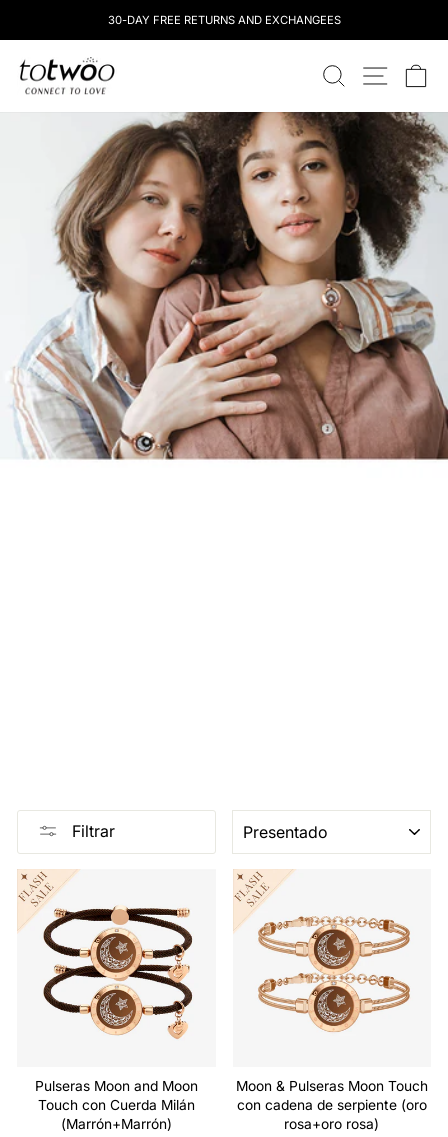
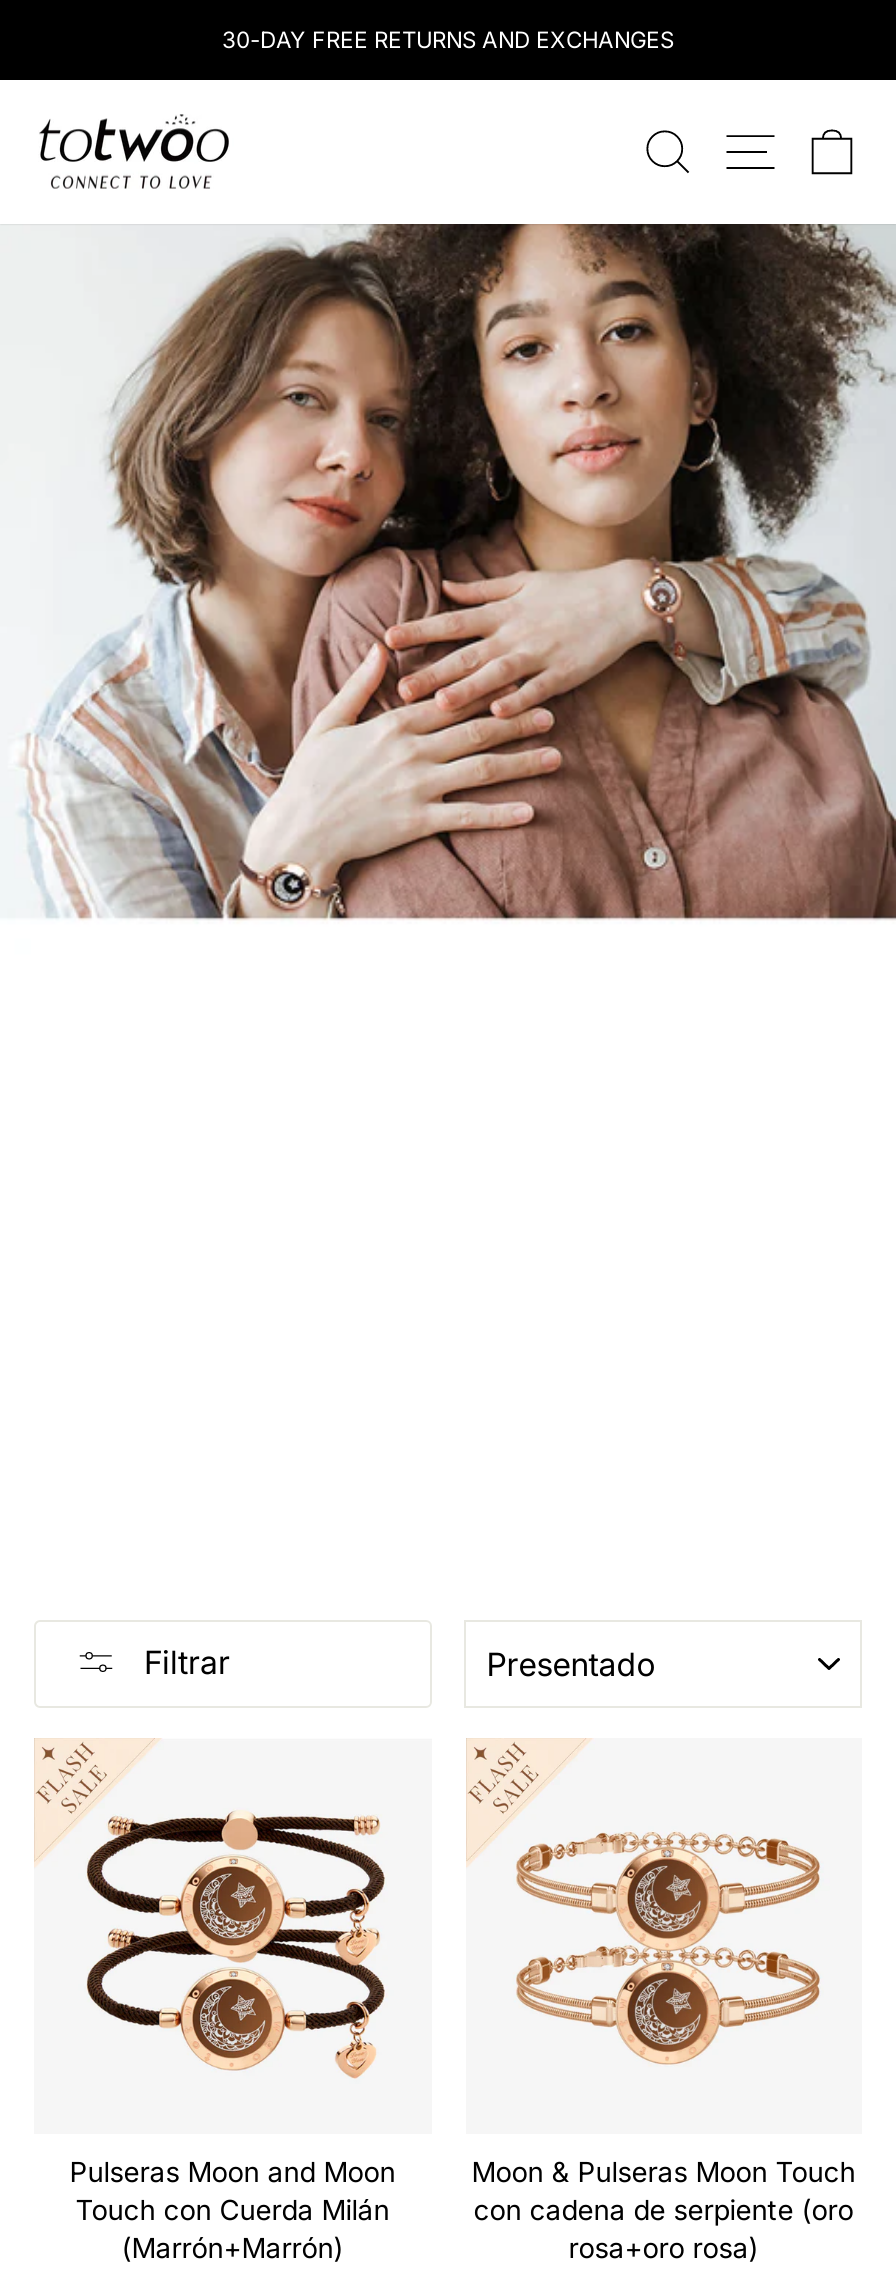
[107,13,340,27] 30-DAY FREE RETURNS AND EXCHANGEES -> [222,26,674,54] 30-DAY FREE RETURNS AND EXCHANGES

